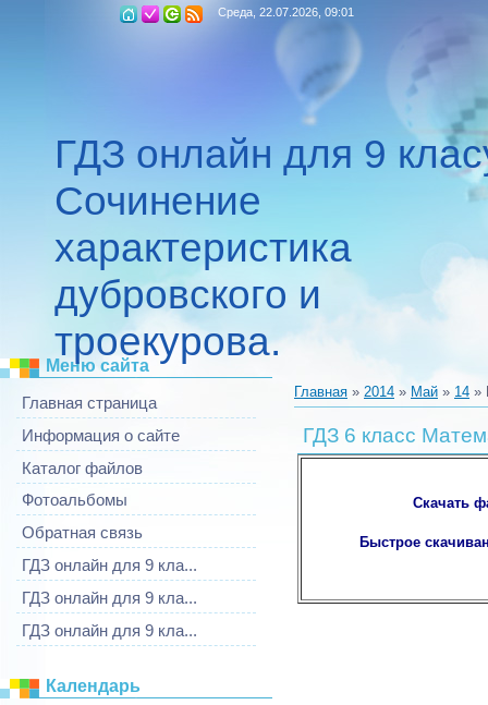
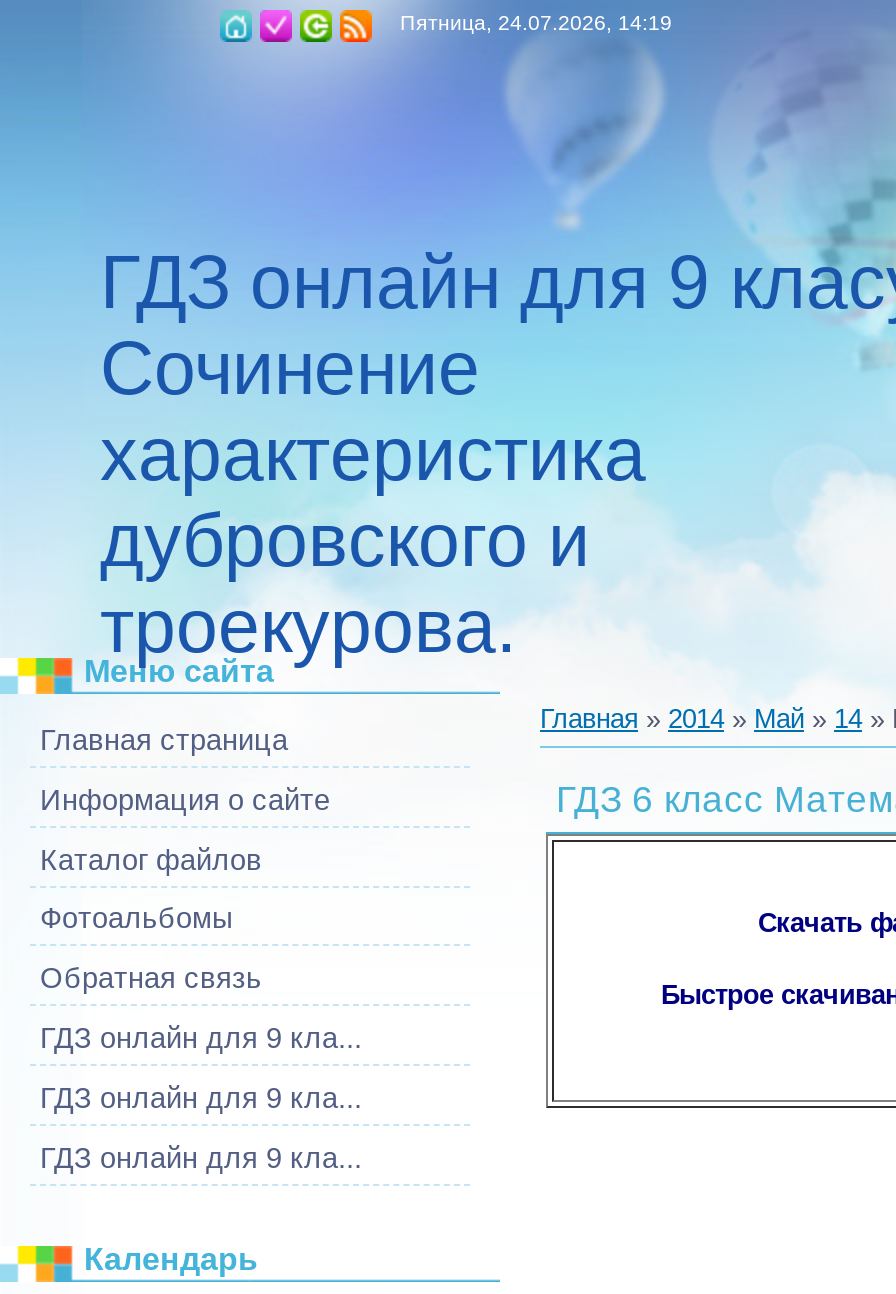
[218,5,354,19] Среда, 22.07.2026, 09:01 -> [400,10,672,34] Пятница, 24.07.2026, 14:19

